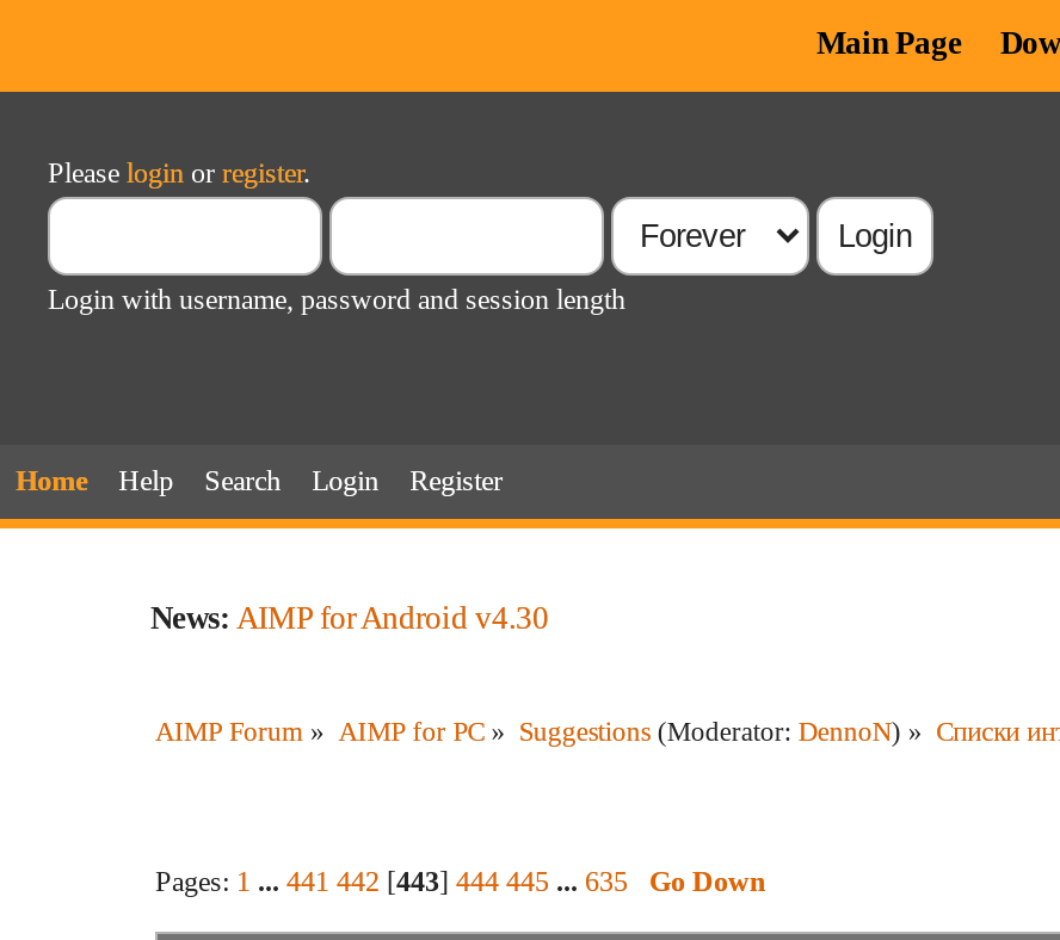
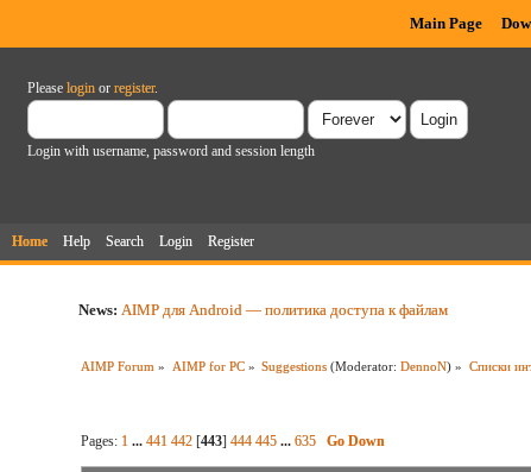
[150,600,549,636] News: AIMP for Android v4.30 -> [78,301,448,319] News: AIMP для Android — политика доступа к файлам

